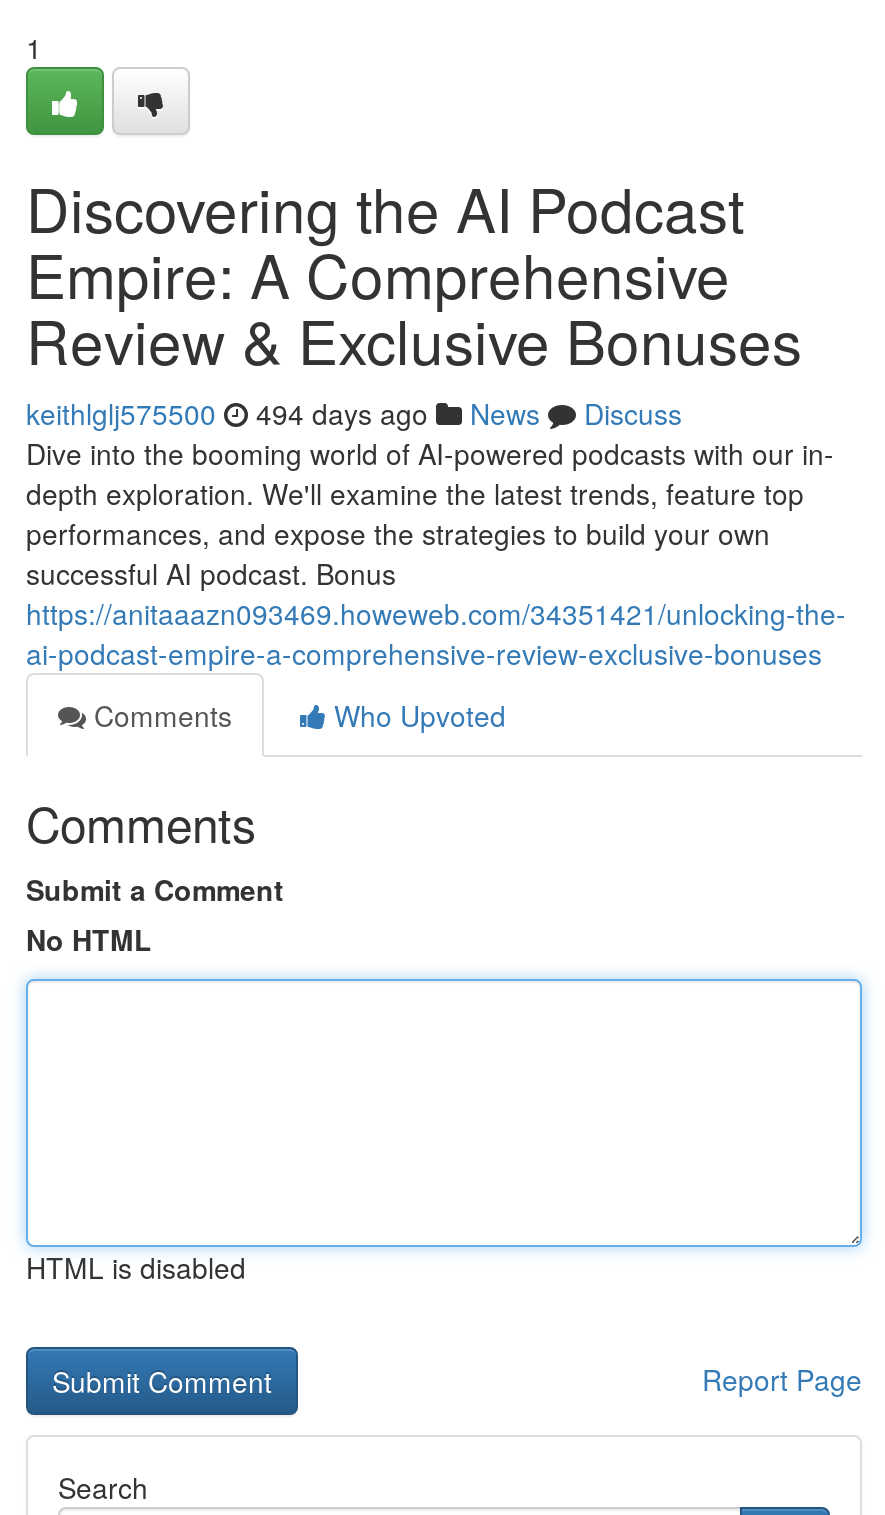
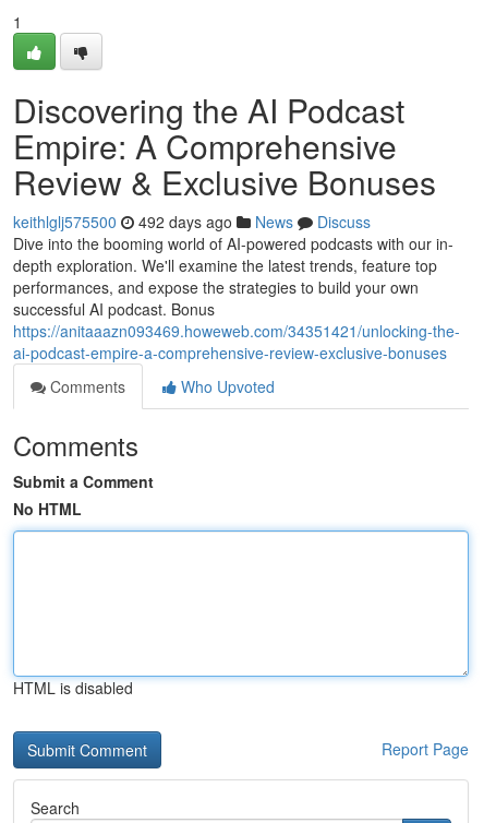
[26,393,682,433] keithlglj575500 494 days ago News Discuss -> [13,211,371,232] keithlglj575500 492 days ago News Discuss

